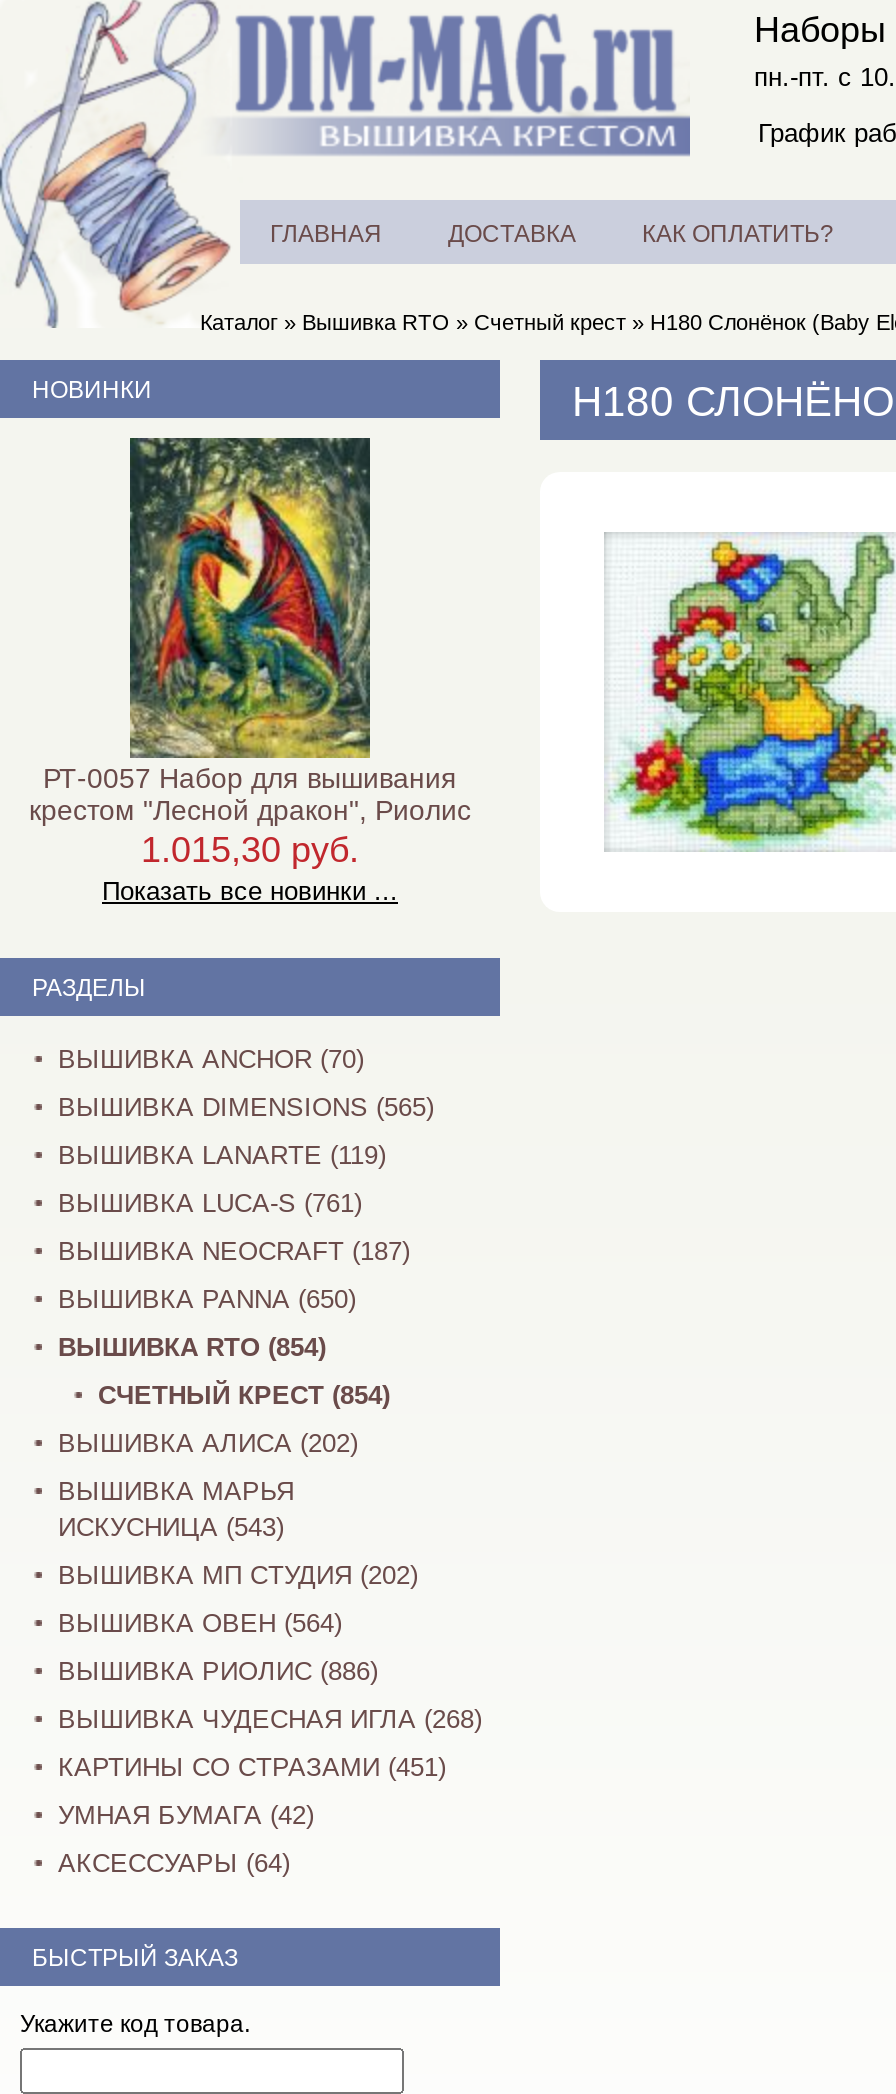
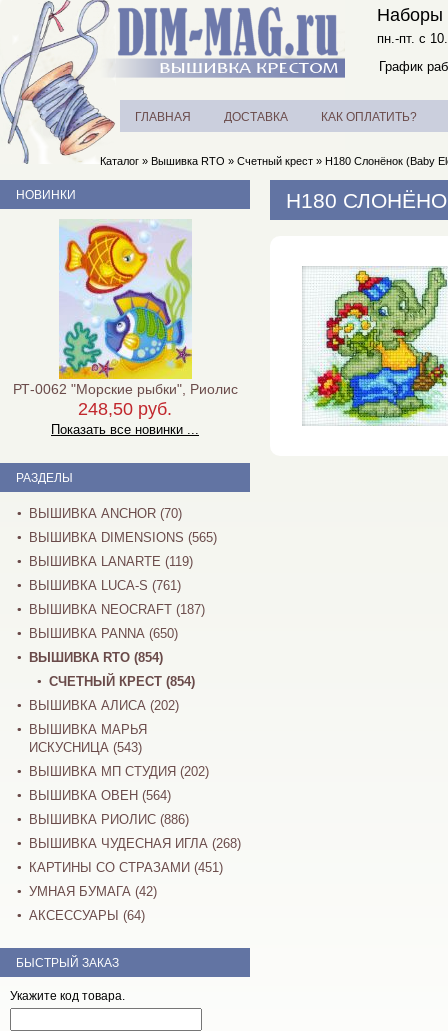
[29,436,471,870] [image] | РТ-0057 Набор для вышивания | крестом "Лесной дракон", Риолис | 1.015,30 руб. -> [12,219,237,419] [image] | РТ-0062 "Морские рыбки", Риолис | 248,50 руб.

